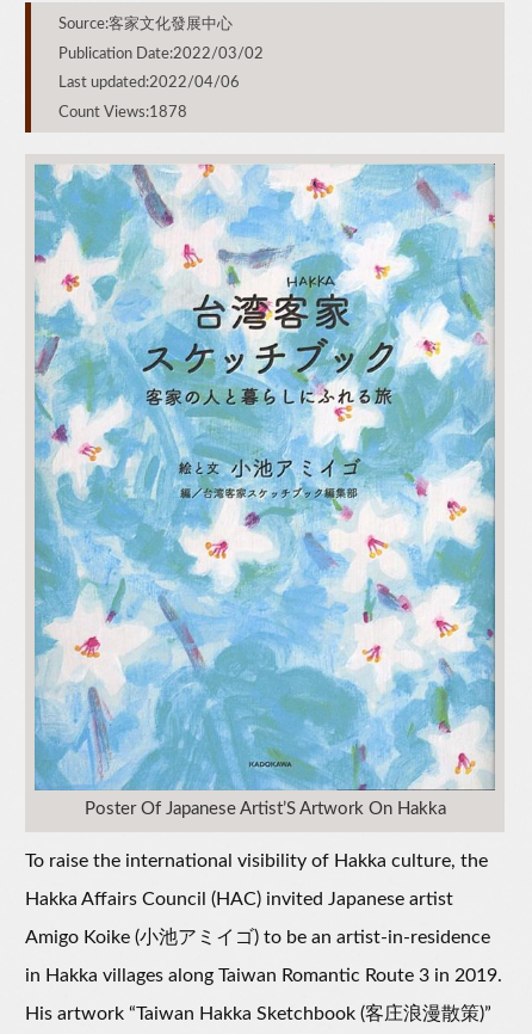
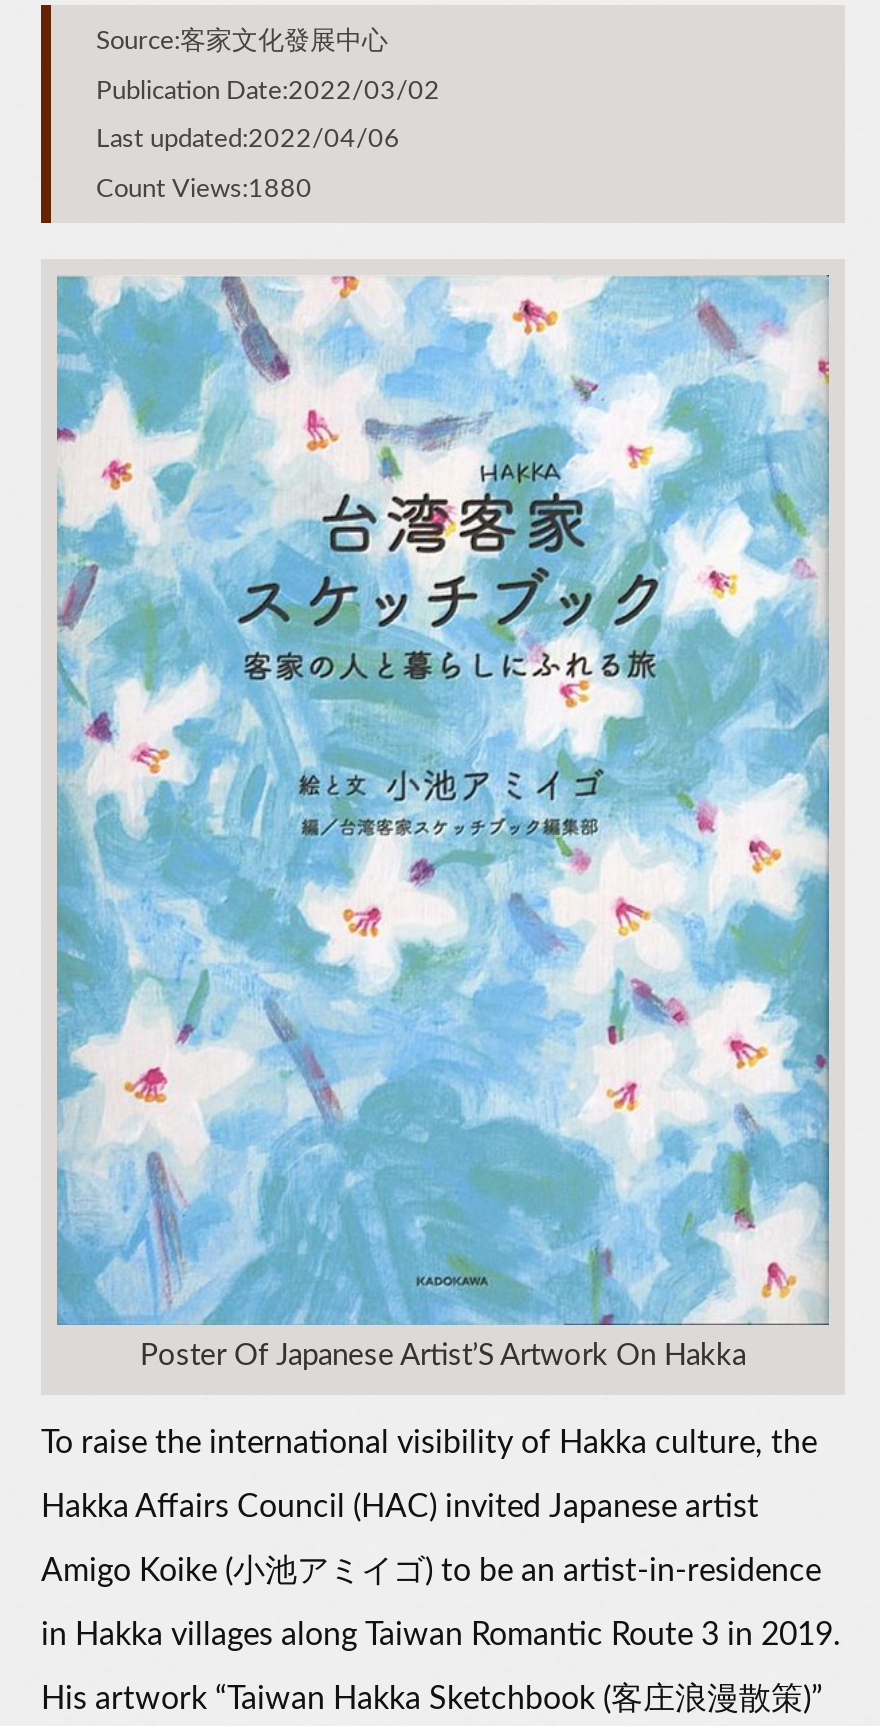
[58,104,187,121] Count Views:1878 -> [96,175,312,203] Count Views:1880

